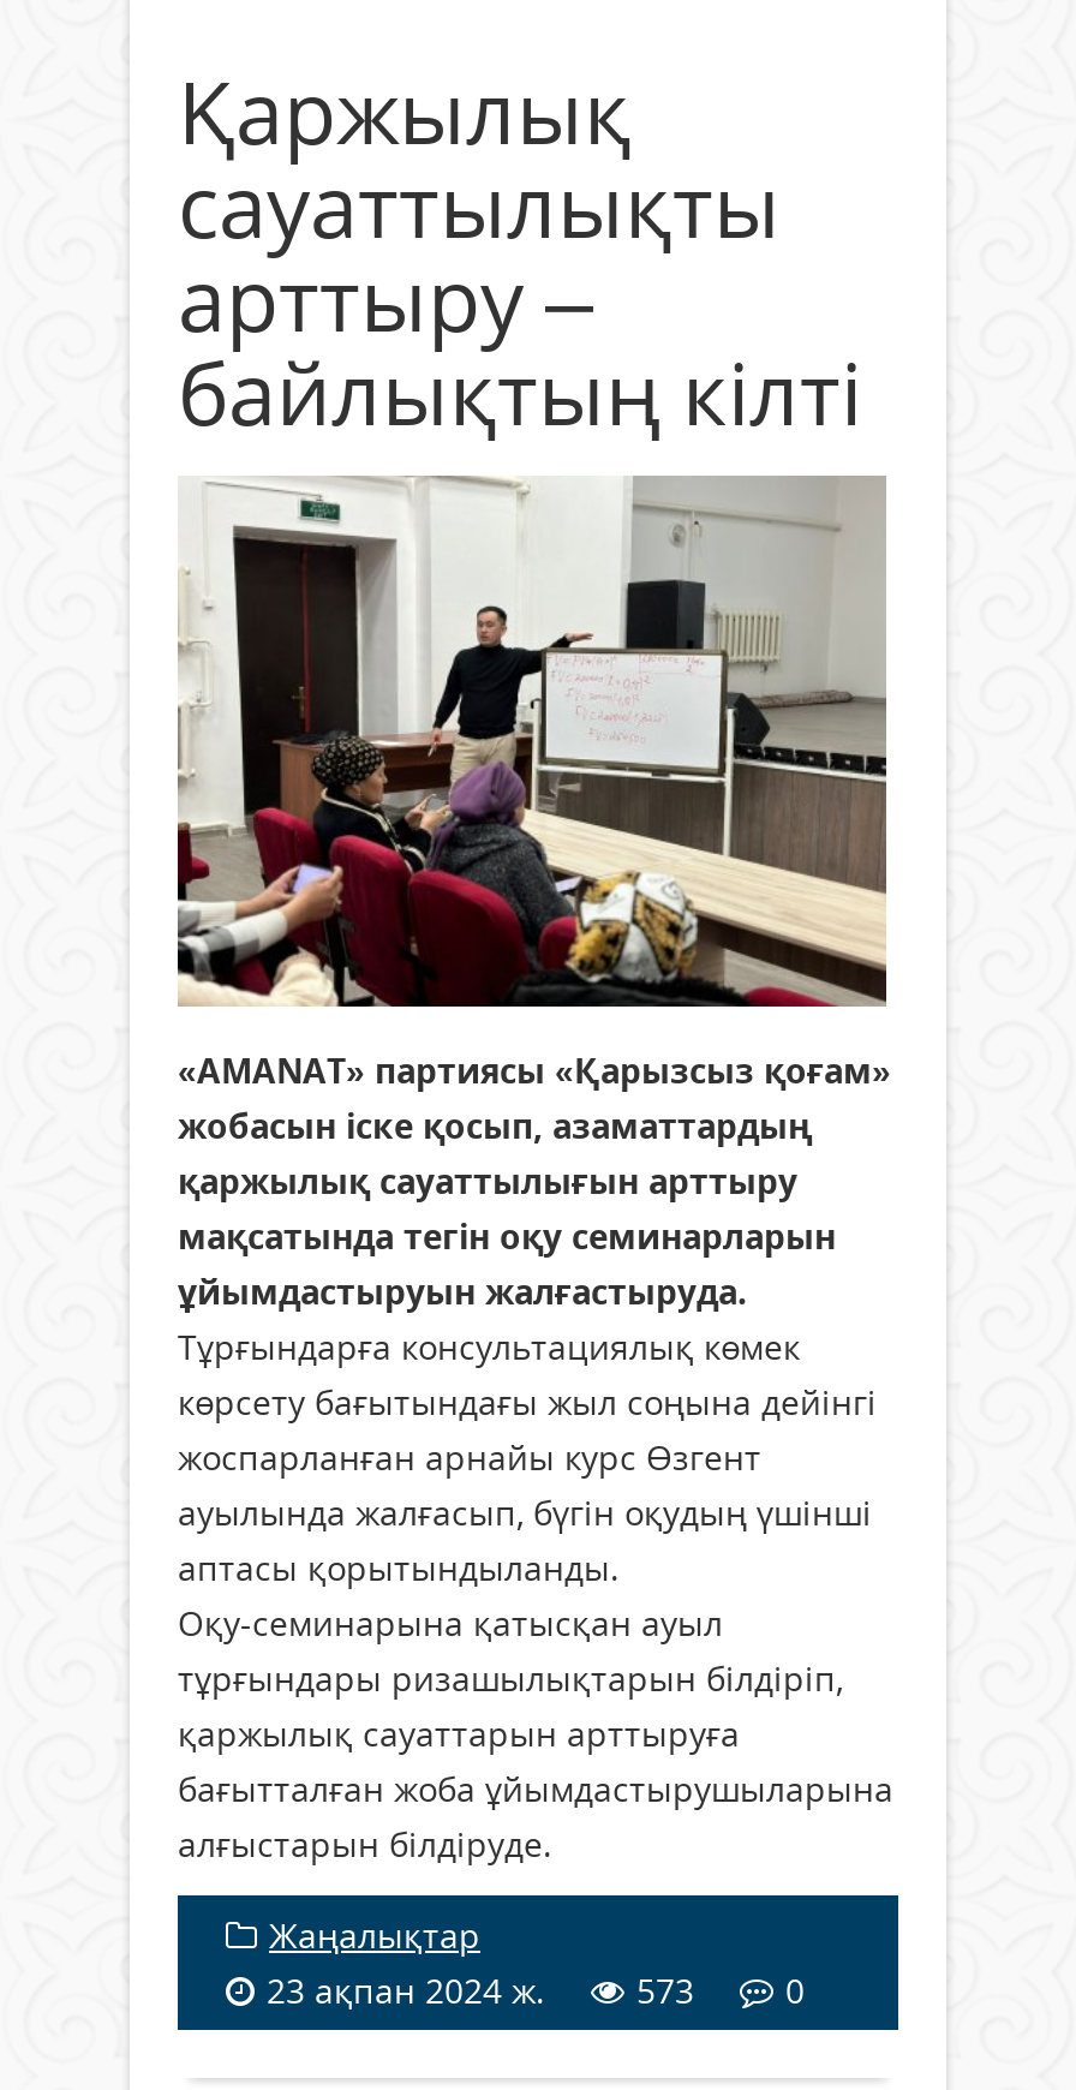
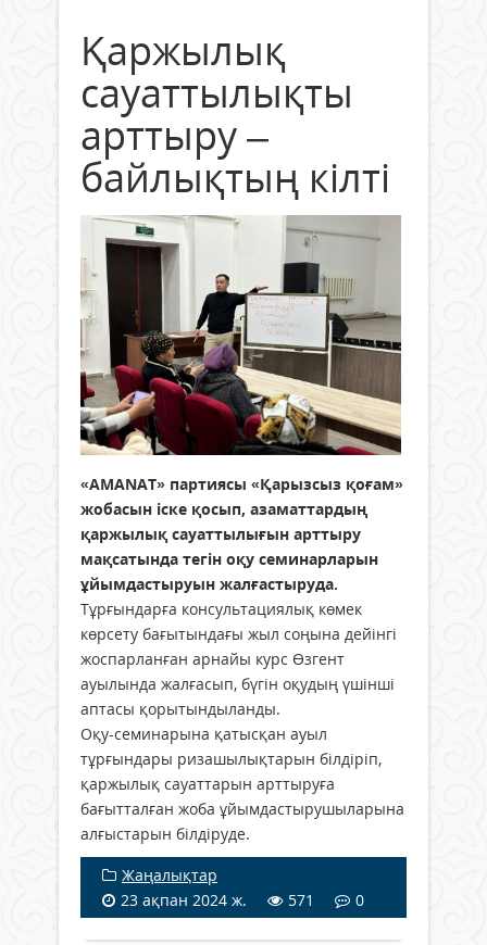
[267,1967,805,2012] 23 ақпан 2024 ж. 573 0 -> [121,889,364,910] 23 ақпан 2024 ж. 571 0

